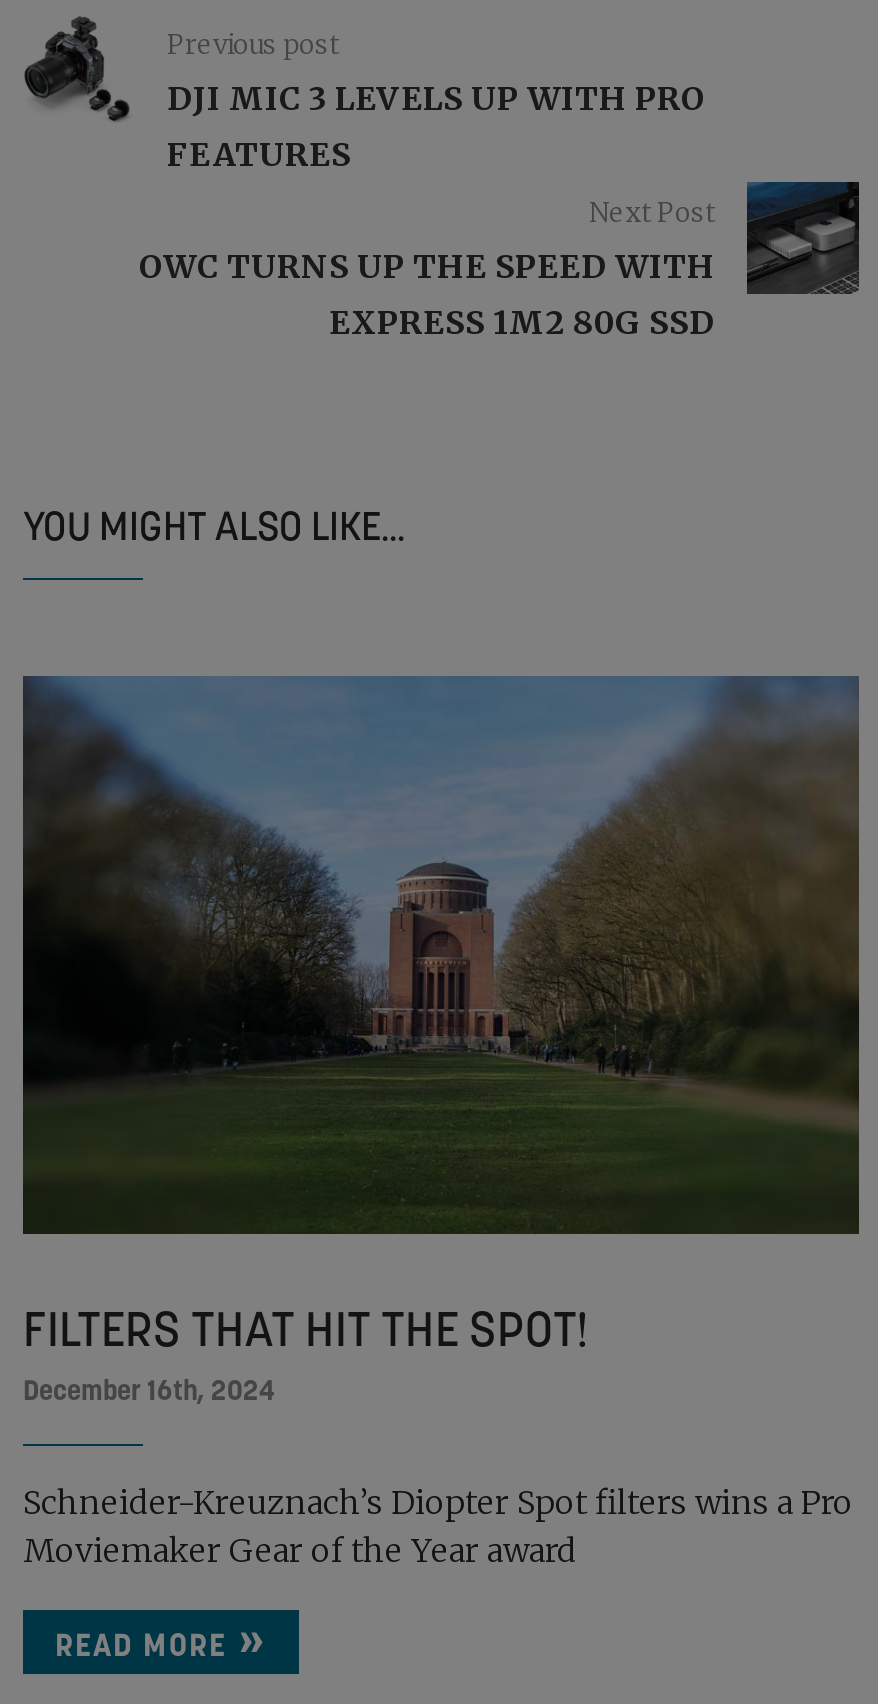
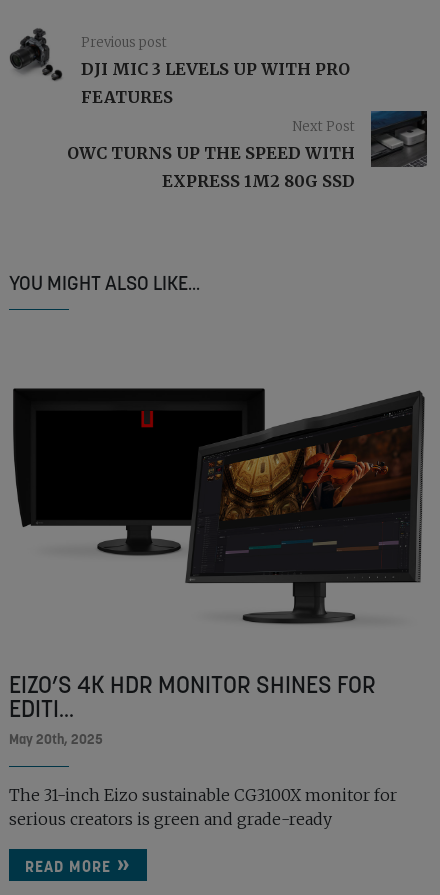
[21,674,861,1408] [image] | FILTERS THAT HIT THE SPOT! | December 16th, 2024 -> [9,382,427,748] [image] | EIZO’S 4K HDR MONITOR SHINES FOR | EDITI... | May 20th, 2025
[23,1482,853,1570] Schneider-Kreuznach’s Diopter Spot filters wins a Pro | Moviemaker Gear of the Year award -> [9,785,397,829] The 31-inch Eizo sustainable CG3100X monitor for | serious creators is green and grade-ready

